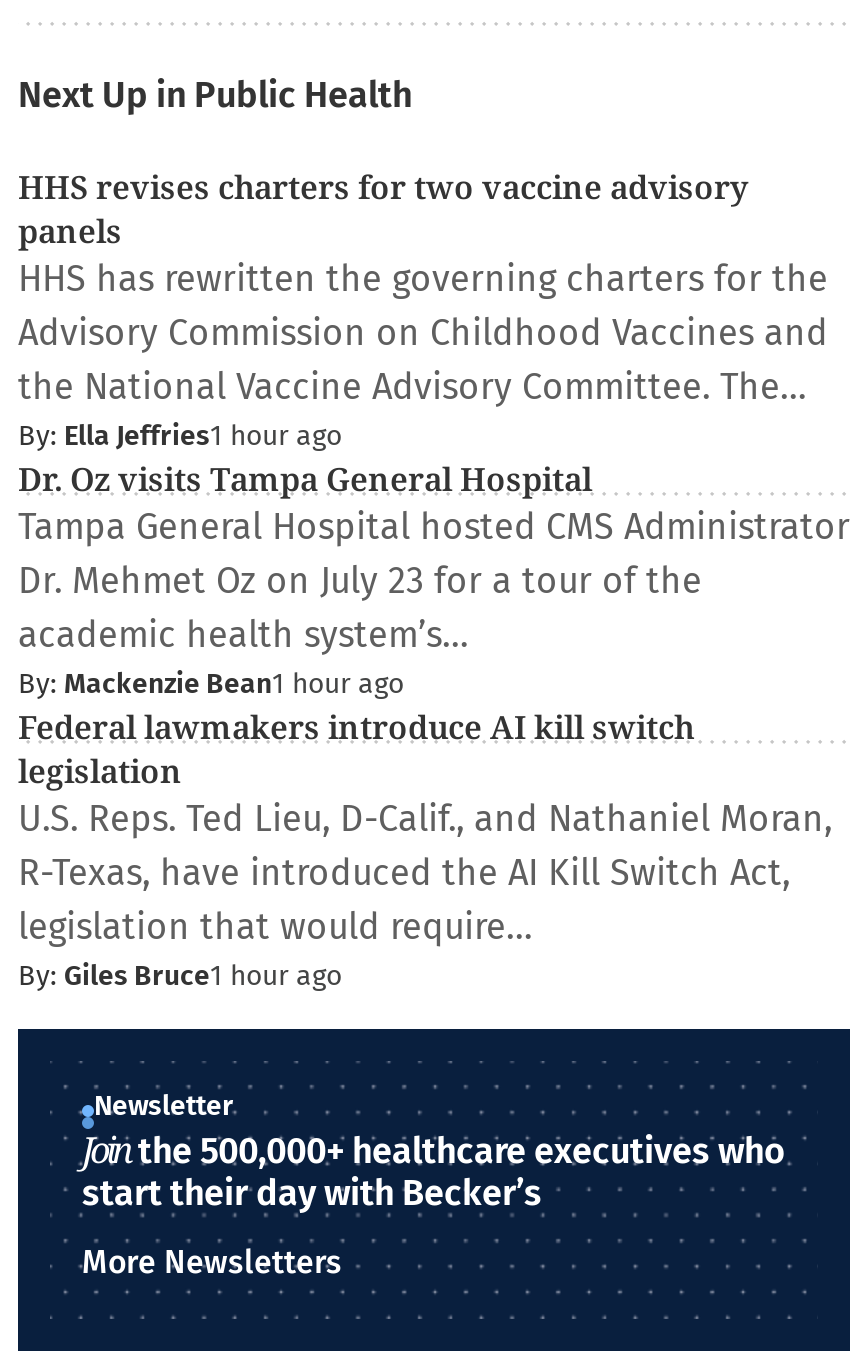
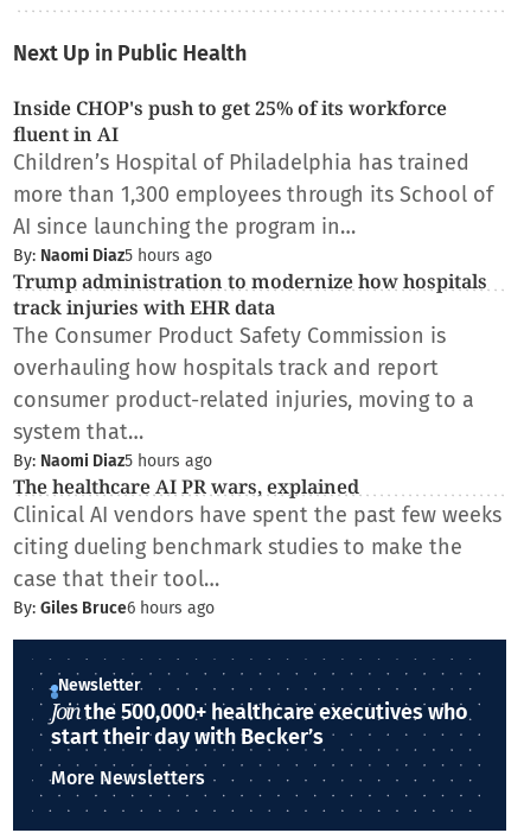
[18,165,850,993] HHS revises charters for two vaccine advisory | panels | HHS has rewritten the governing charters for the | Advisory Commission on Childhood Vaccines and | the National Vaccine Advisory Committee. The… | By: Ella Jeffries | Dr. Oz visits Tampa General Hospital | Tampa General Hospital hosted CMS Administrator | Dr. Mehmet Oz on July 23 for a tour of the | academic health system’s… | By: Mackenzie Bean | Federal lawmakers introduce AI kill switch | legislation | U.S. Reps. Ted Lieu, D-Calif., and Nathaniel Moran, | R-Texas, have introduced the AI Kill Switch Act, | legislation that would require… | By: Giles Bruce -> [13,95,501,618] Inside CHOP's push to get 25% of its workforce | fluent in AI | Children’s Hospital of Philadelphia has trained | more than 1,300 employees through its School of | AI since launching the program in… | By: Naomi Diaz5 hours ago | Trump administration to modernize how hospitals | track injuries with EHR data | The Consumer Product Safety Commission is | overhauling how hospitals track and report | consumer product-related injuries, moving to a | system that… | By: Naomi Diaz5 hours ago | The healthcare AI PR wars, explained | Clinical AI vendors have spent the past few weeks | citing dueling benchmark studies to make the | case that their tool… | By: Giles Bruce6 hours ago

